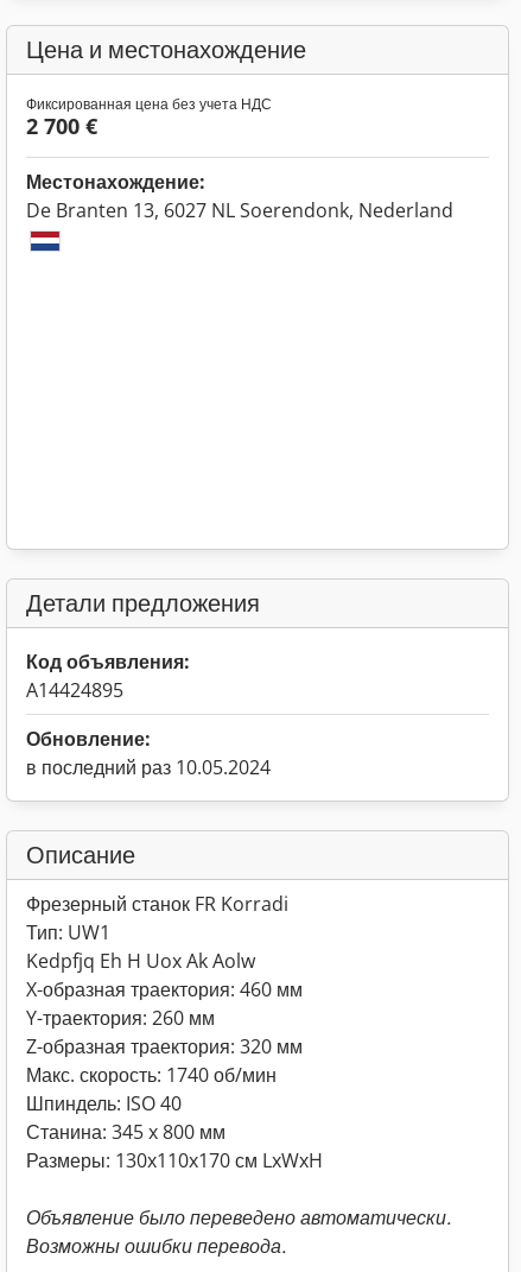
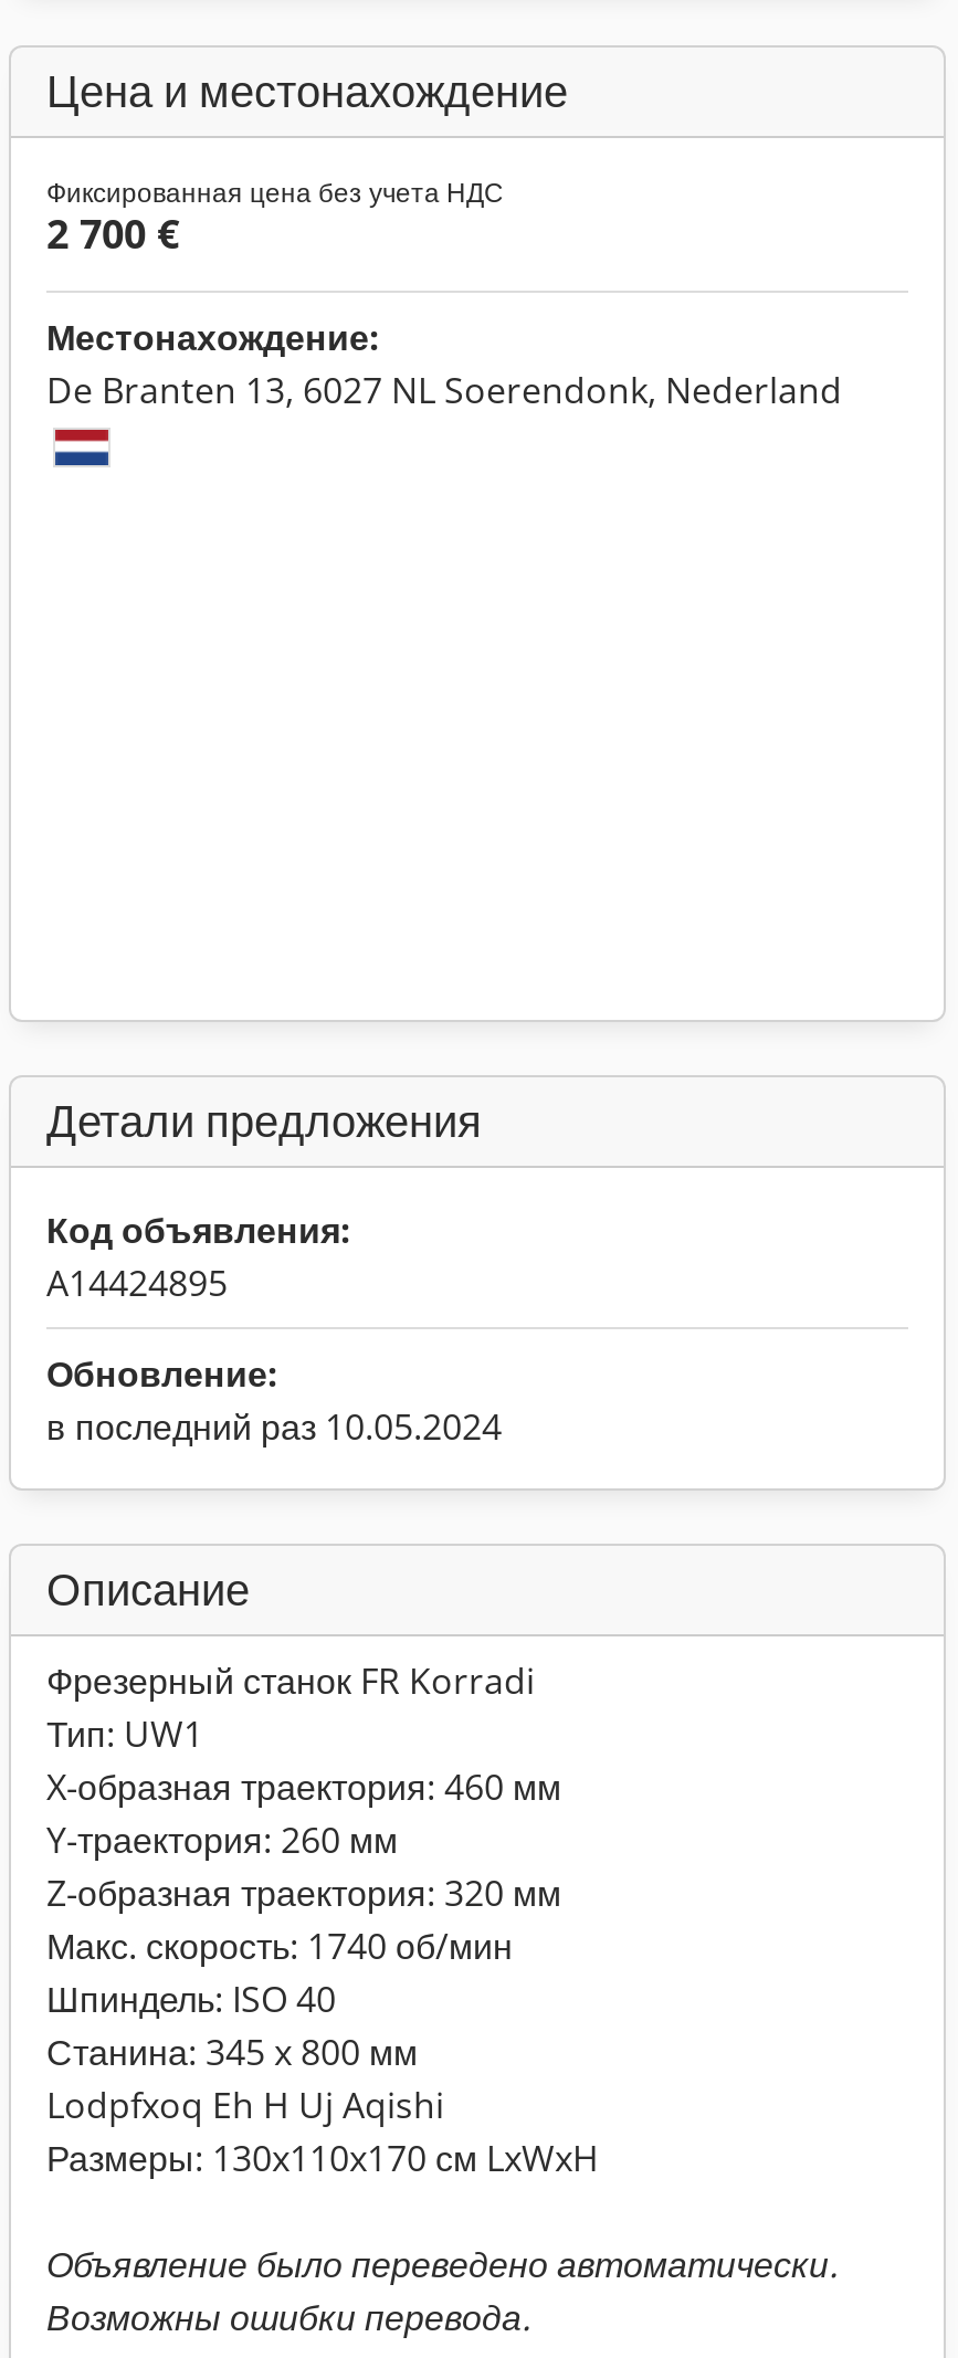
[26,948,255,974] Kedpfjq Eh H Uox Ak Aolw -> none
moved [26,976,303,1145] -> [46,1762,561,2076]: X-образная траектория: 460 мм | Y-траектория: 260 мм | Макс. скорость: 1740 об/мин | Шпиндель: ISO 40 | Станина: 345 x 800 мм
none -> [46,2081,444,2129] Lodpfxoq Eh H Uj Aqishi

